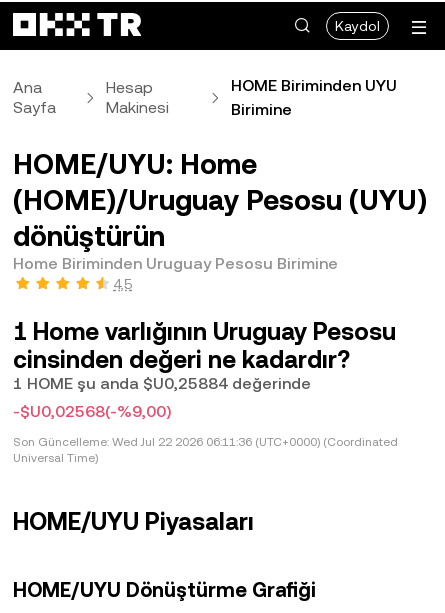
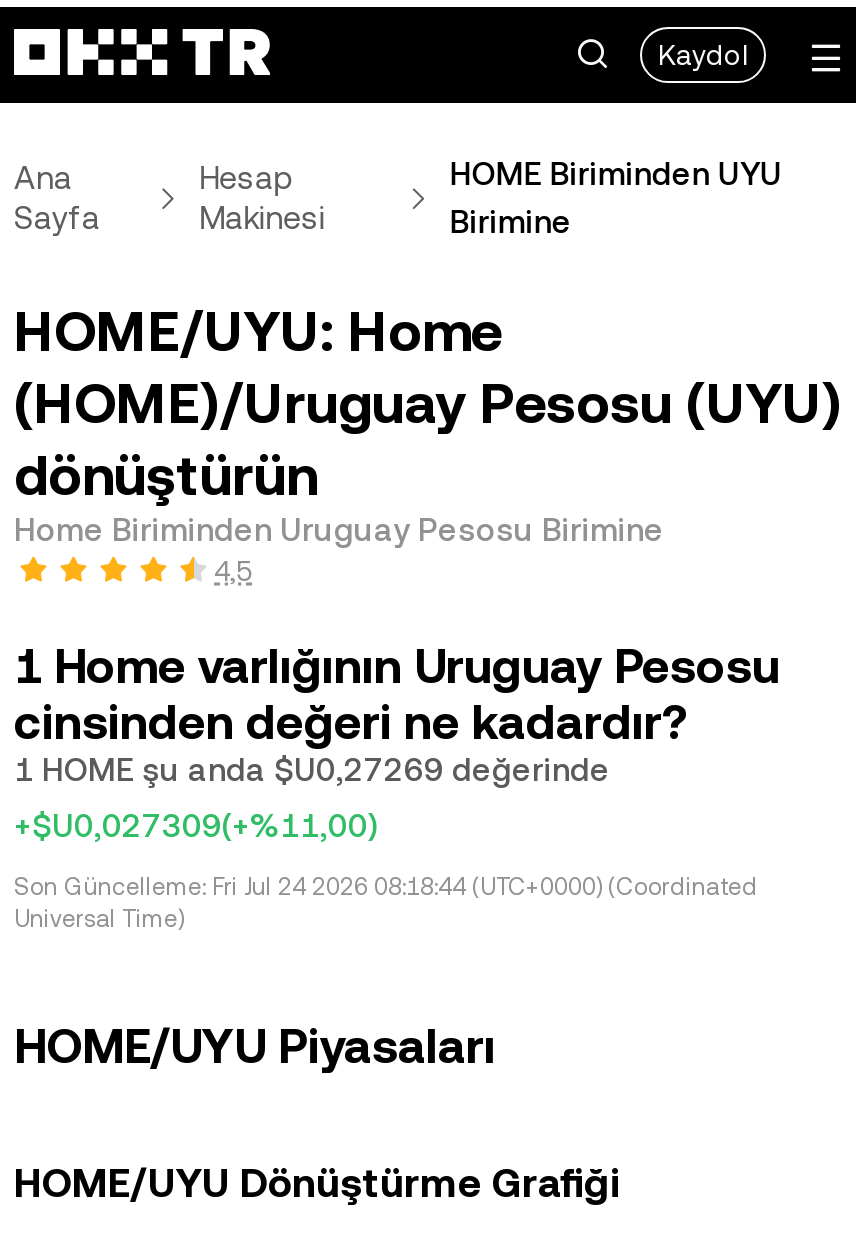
[13,374,311,393] 1 HOME şu anda $U0,25884 değerinde -> [14,751,610,789] 1 HOME şu anda $U0,27269 değerinde
[13,402,171,421] -$U0,02568(-%9,00) -> [14,807,378,845] +$U0,027309(+%11,00)
[13,435,398,449] Son Güncelleme: Wed Jul 22 2026 06:11:36 (UTC+0000) (Coordinated -> [14,873,758,901] Son Güncelleme: Fri Jul 24 2026 08:18:44 (UTC+0000) (Coordinated

